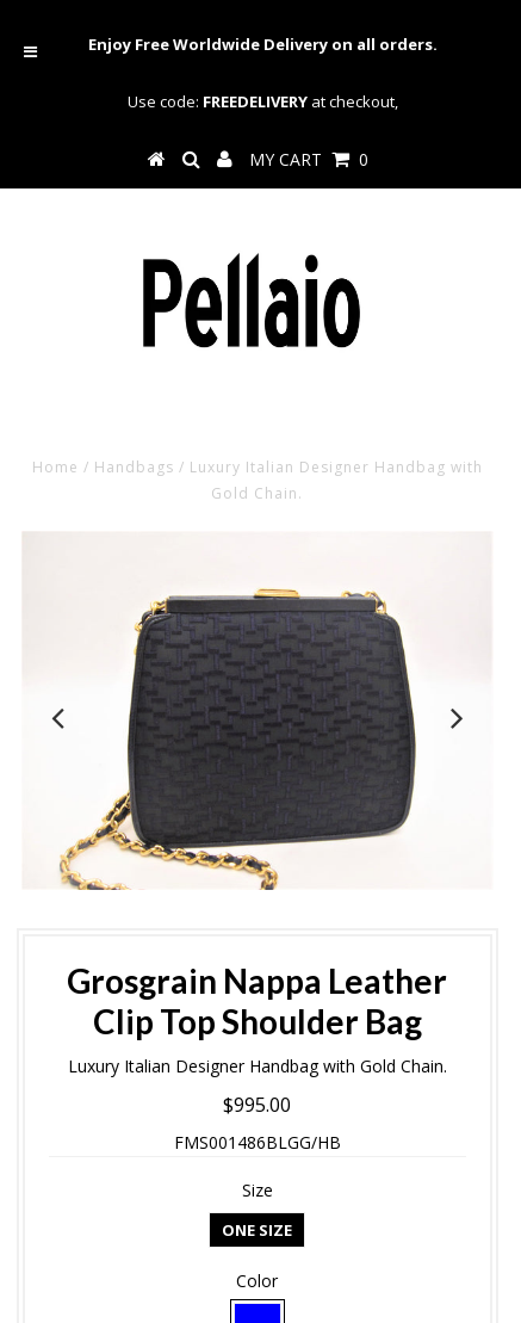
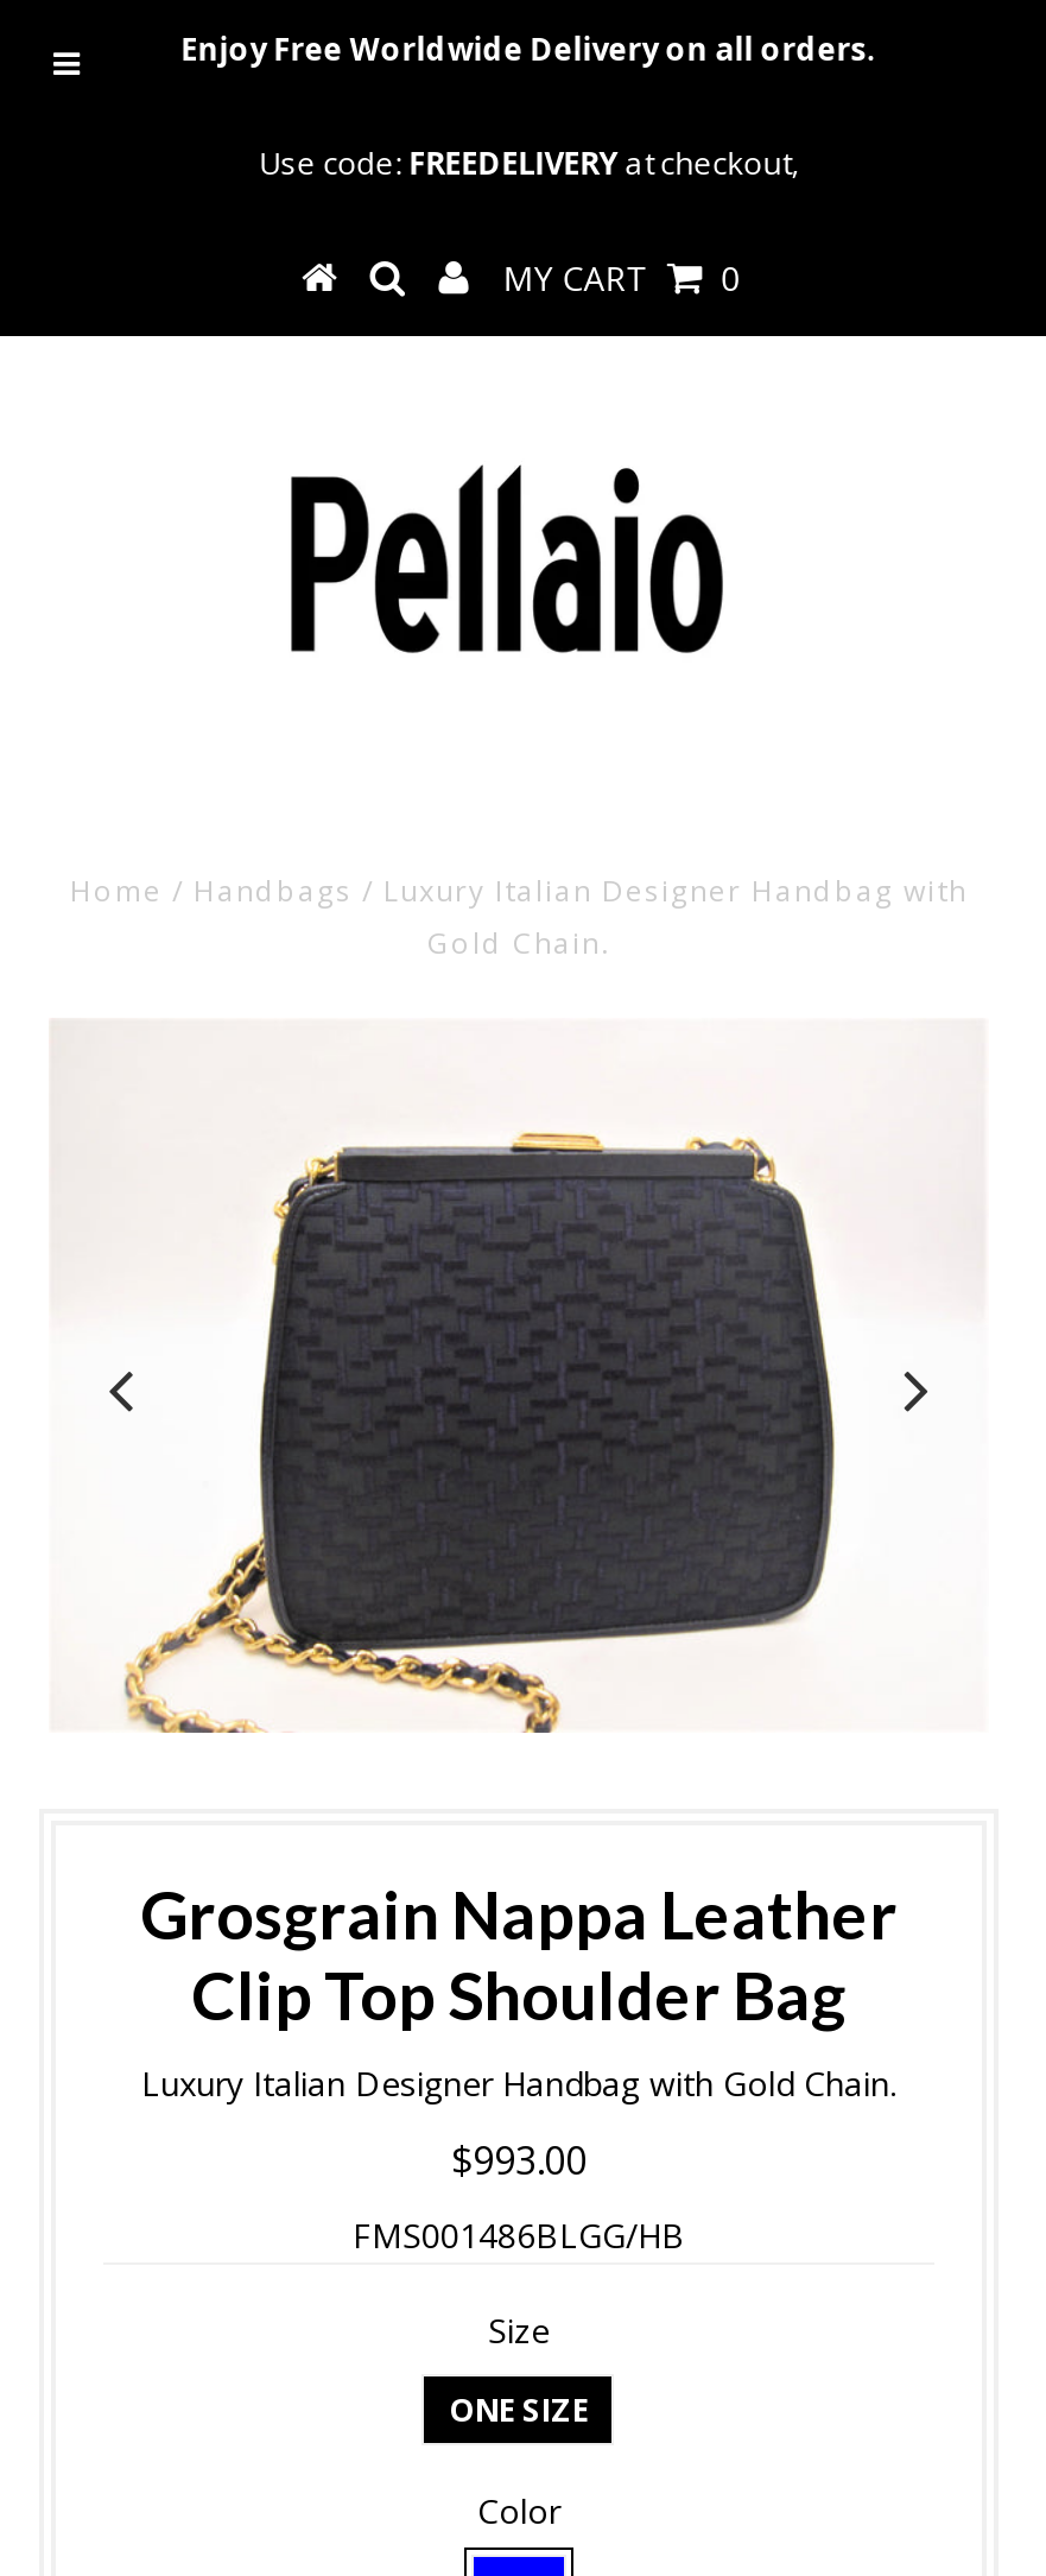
[224,1091,291,1117] $995.00 -> [451,2133,587,2186] $993.00

